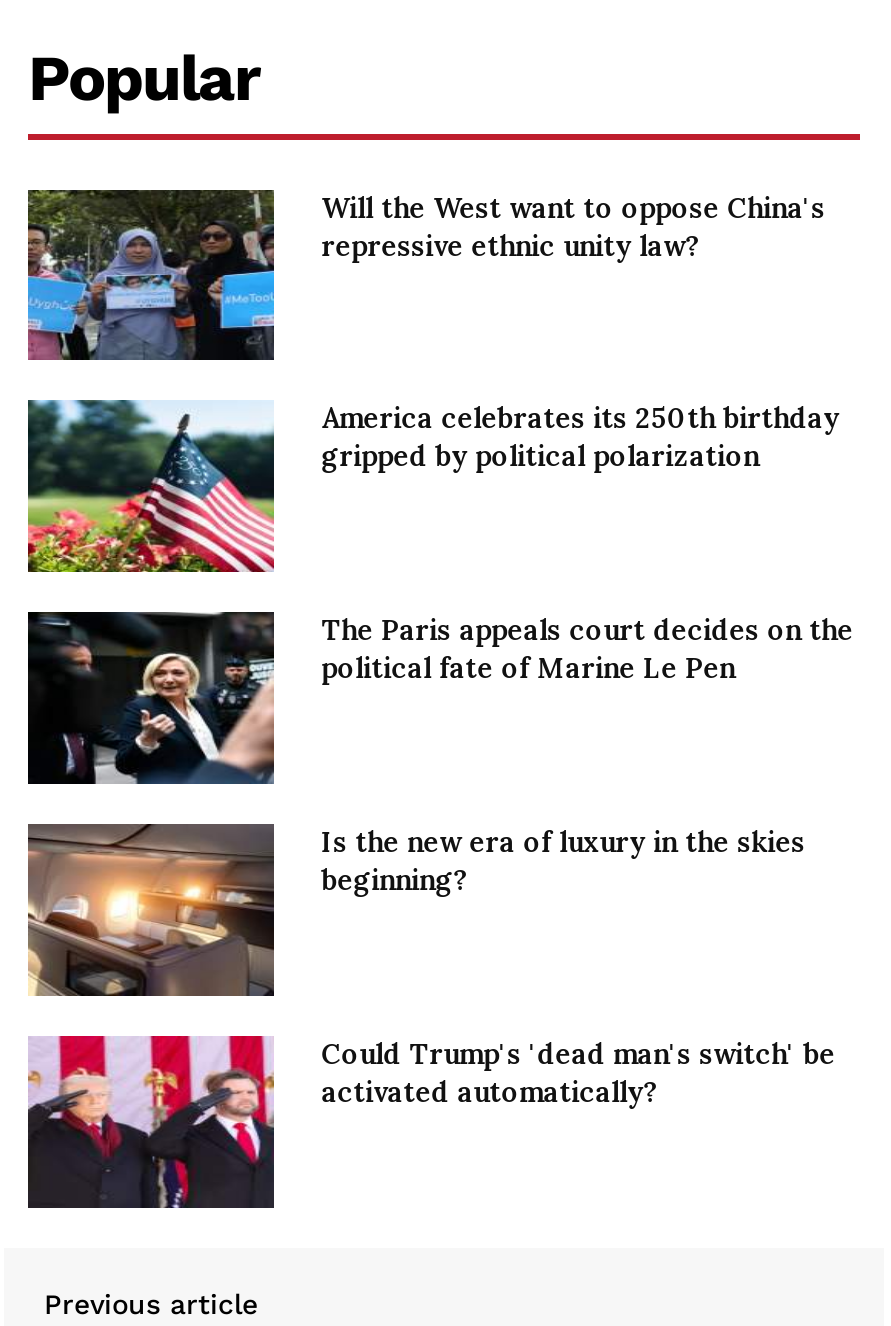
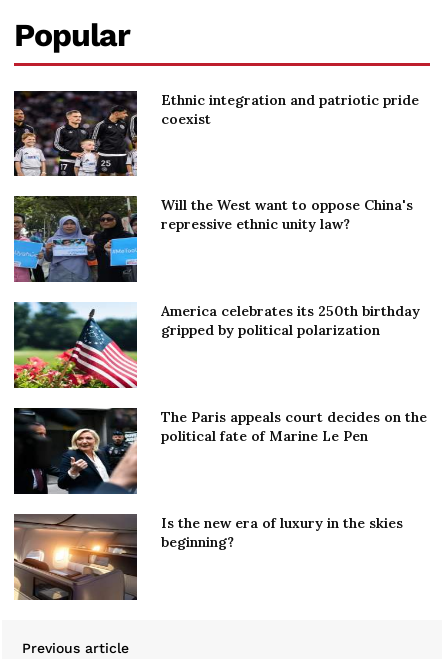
none -> [13,91,419,177] [image] | Ethnic integration and patriotic pride | coexist
moved [24,188,853,898] -> [12,196,427,551]: [image] | Will the West want to oppose China's | repressive ethnic unity law? | ... | Is the new era of luxury in the skies | beginning?
moved [24,826,276,1000] -> [12,515,138,602]: [image]
[26,1034,835,1210] [image] | Could Trump's 'dead man's switch' be | activated automatically? -> none

